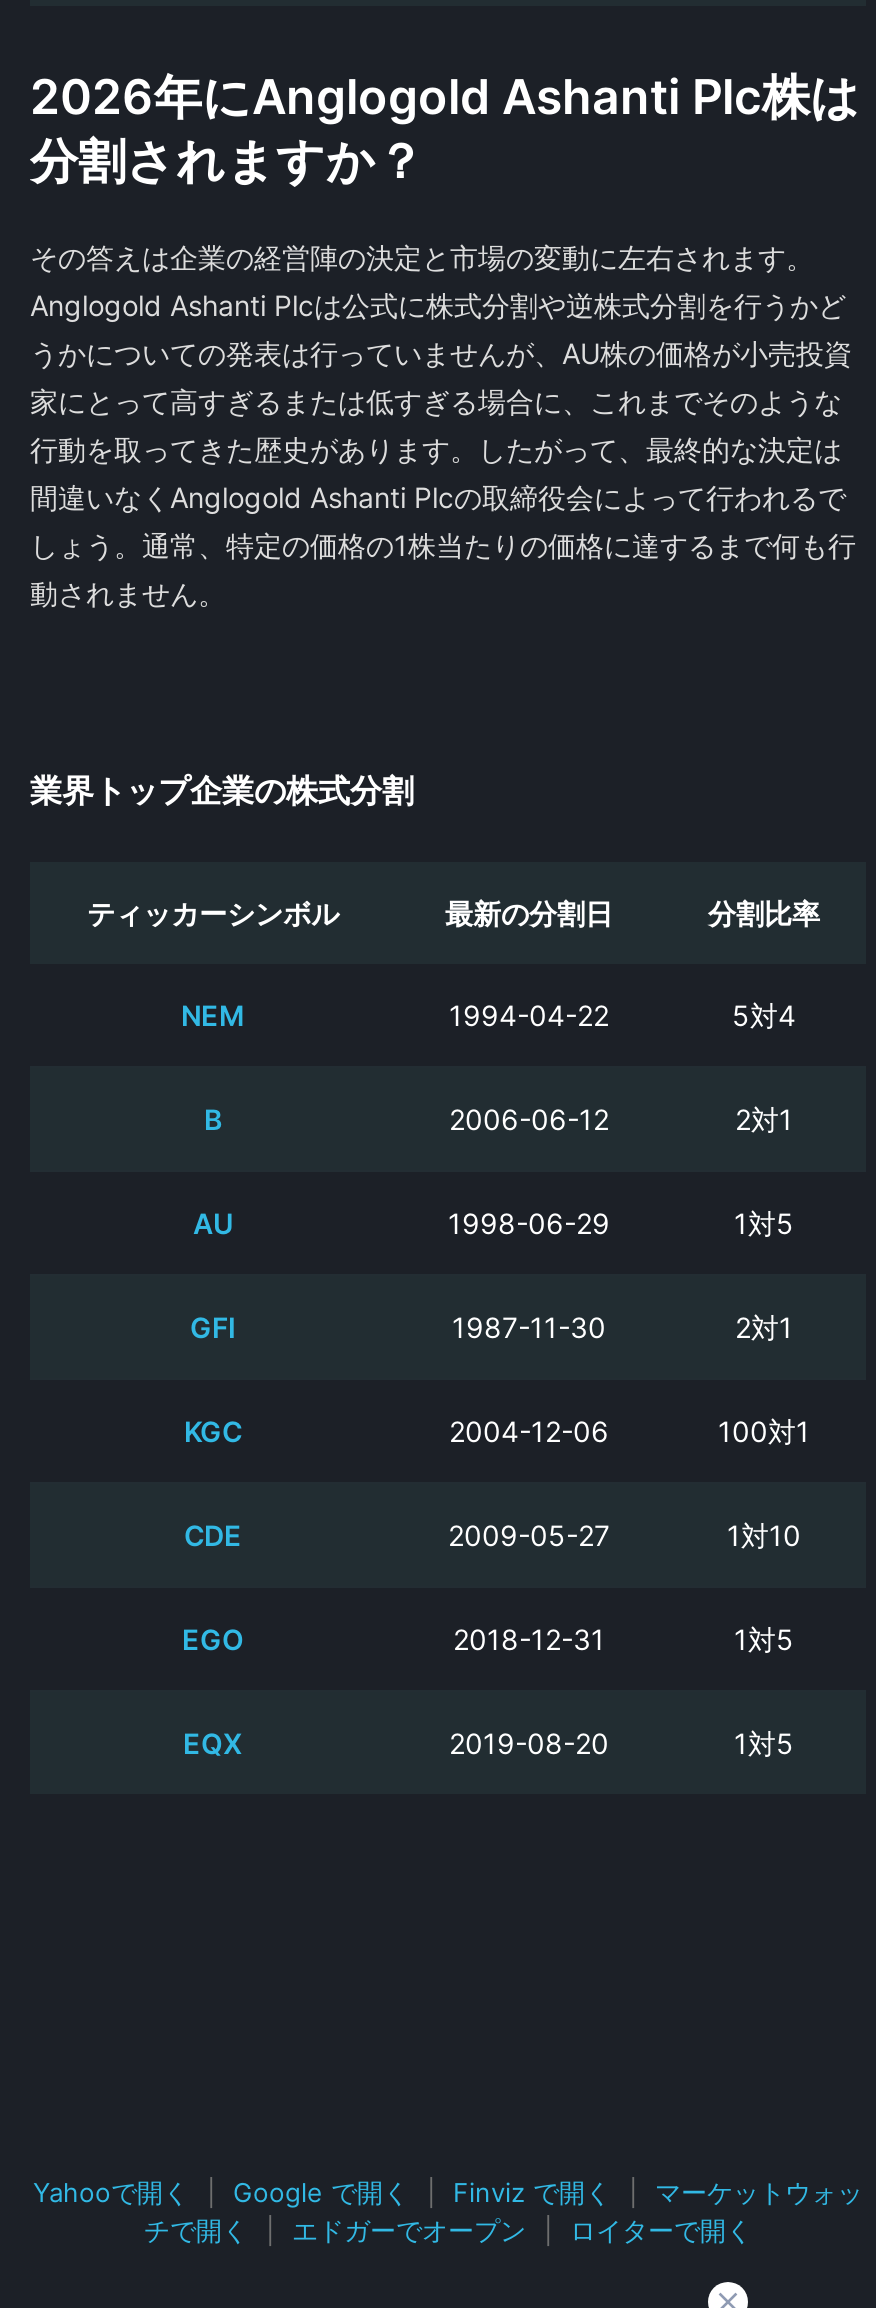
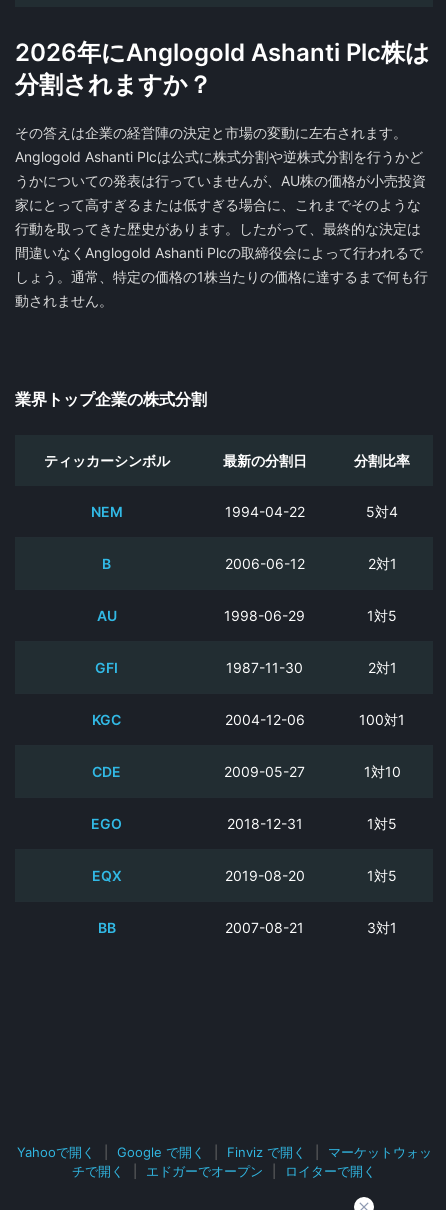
none -> [97,918,397,935] BB | 2007-08-21 | 3対1

